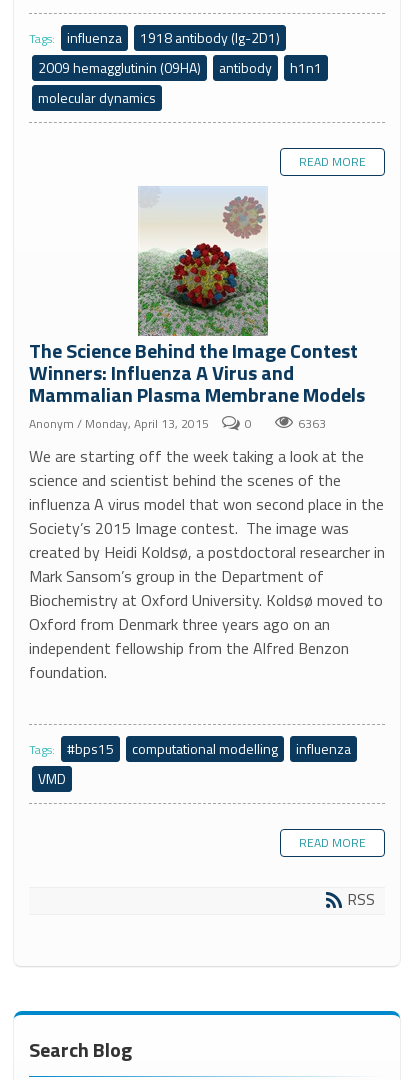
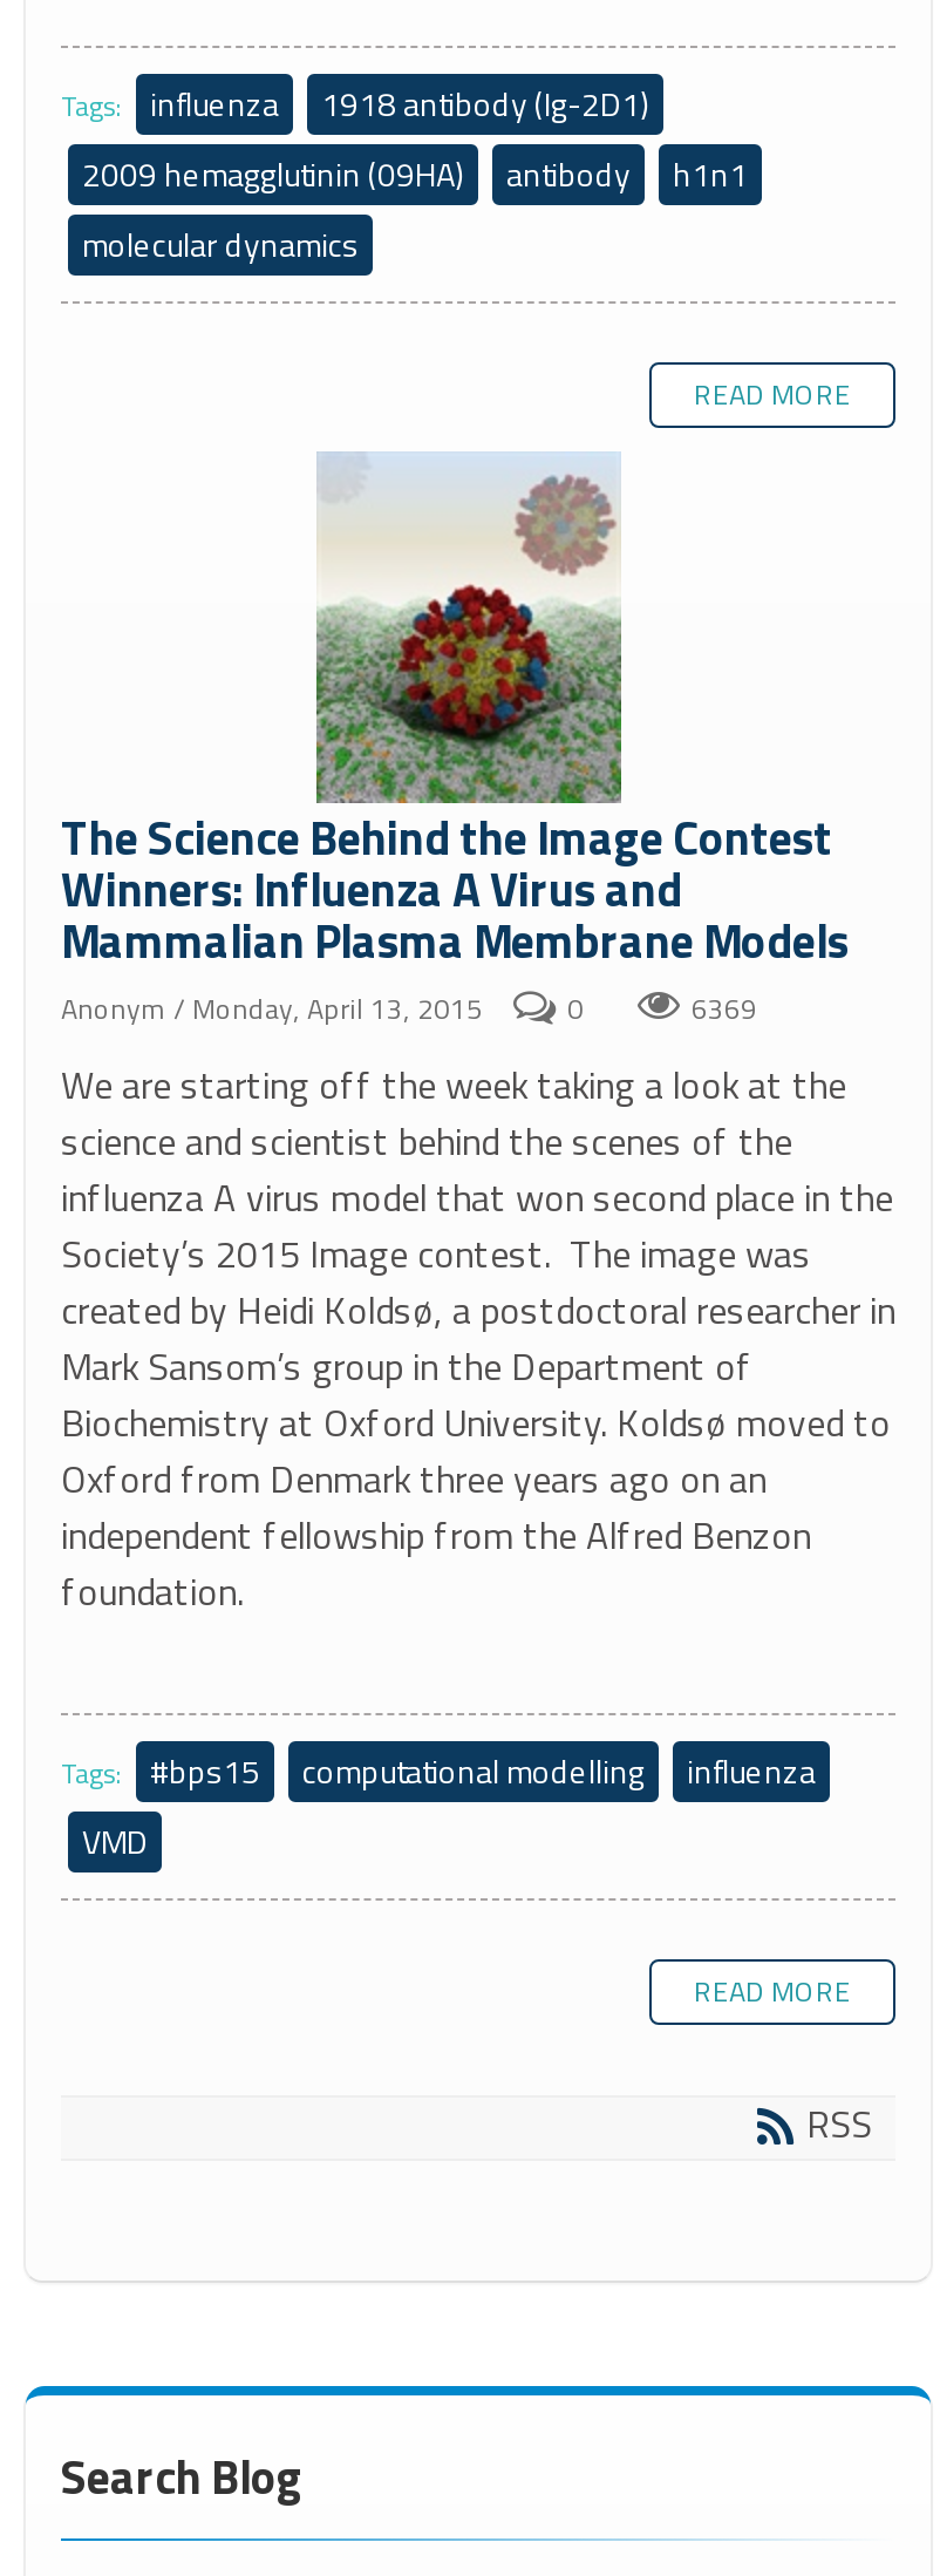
[298,414,326,433] 6363 -> [692,986,757,1030] 6369

